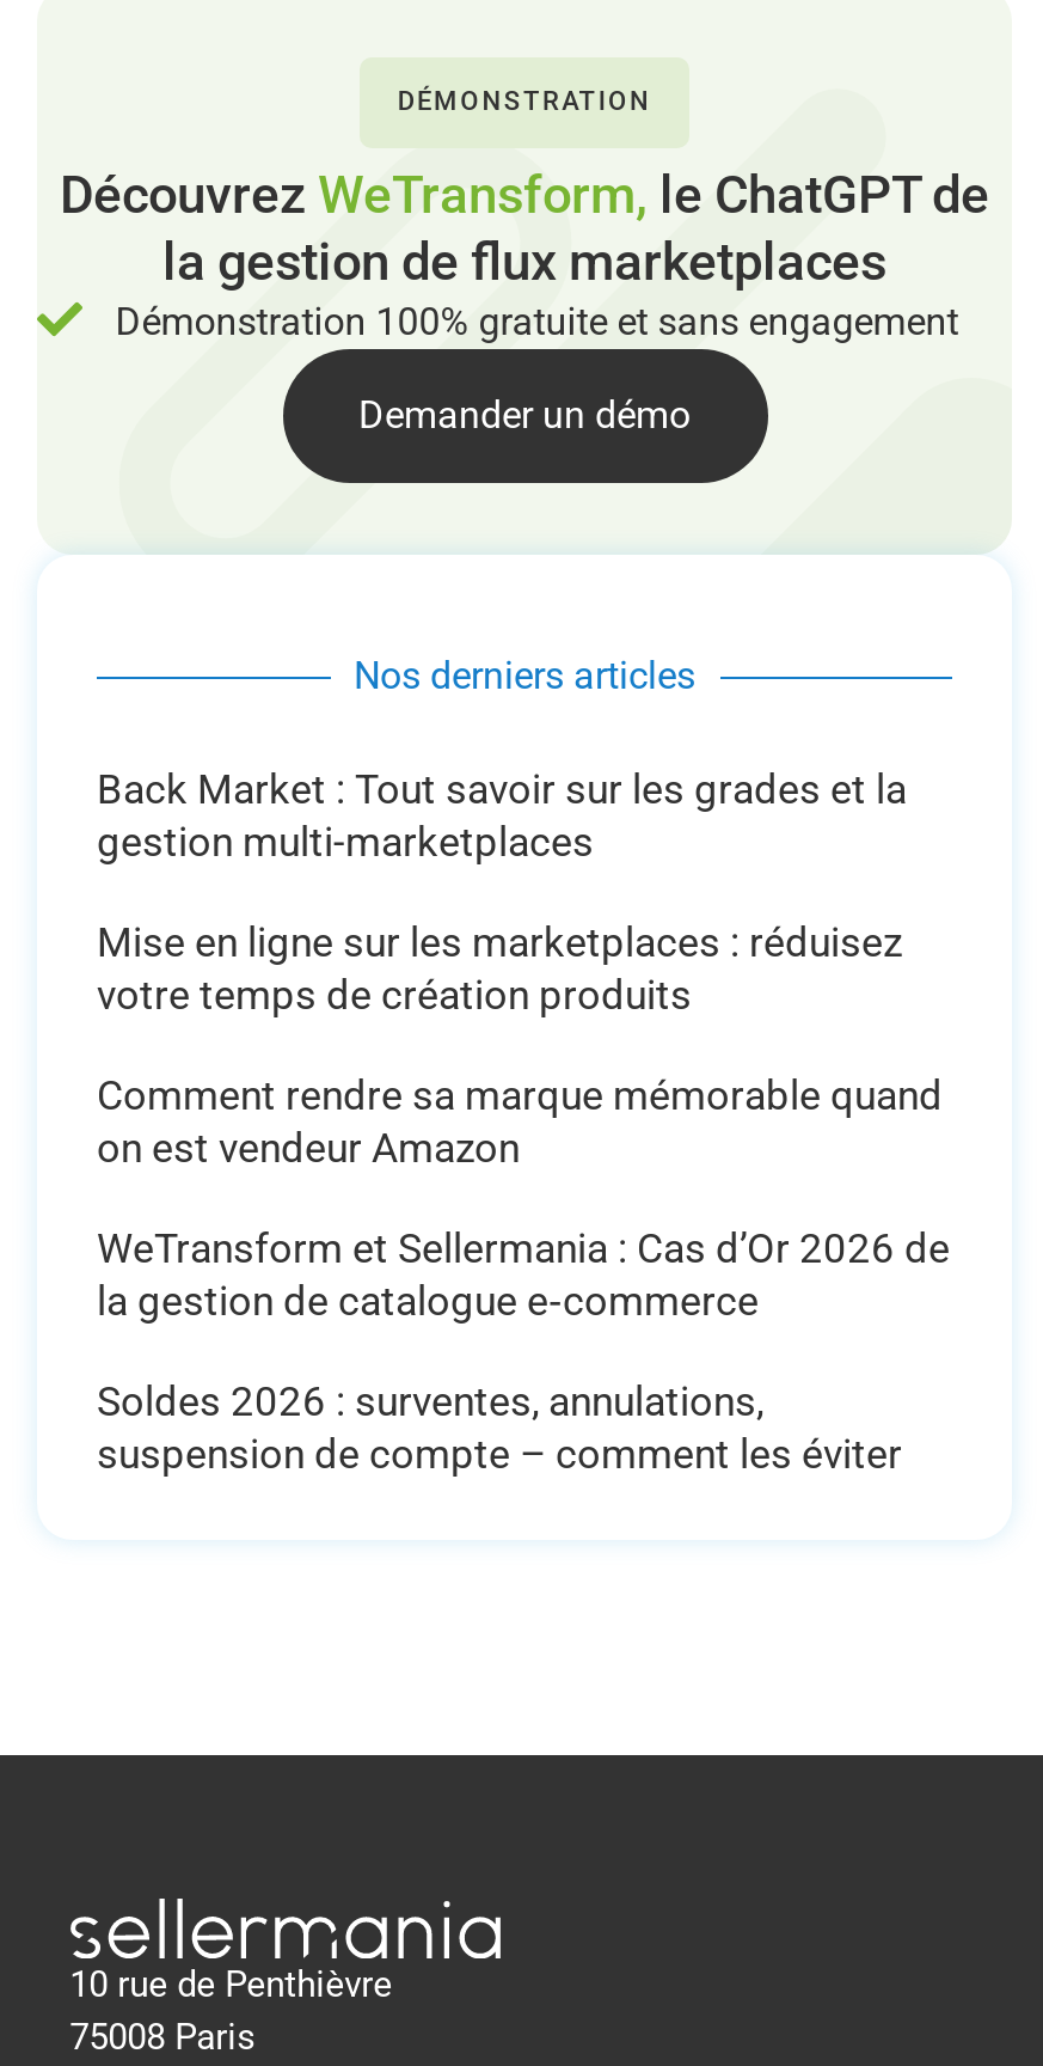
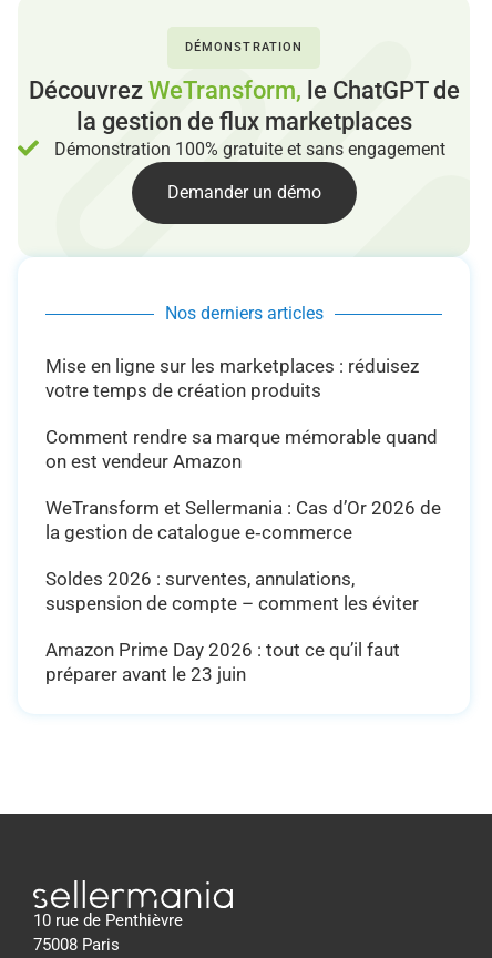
[97,765,907,866] Back Market : Tout savoir sur les grades et la | gestion multi-marketplaces -> none
moved [97,918,950,1478] -> [45,355,441,614]: Mise en ligne sur les marketplaces : réduisez | votre temps de création produits | Comment rendre sa marque mémorable quand | on est vendeur Amazon | WeTransform et Sellermania : Cas d’Or 2026 de | la gestion de catalogue e‑commerce | Soldes 2026 : surventes, annulations, | suspension de compte – comment les éviter
none -> [45,639,400,685] Amazon Prime Day 2026 : tout ce qu’il faut | préparer avant le 23 juin

